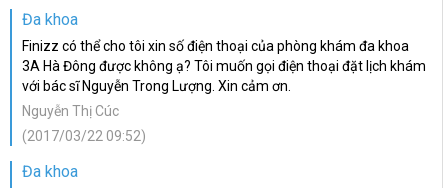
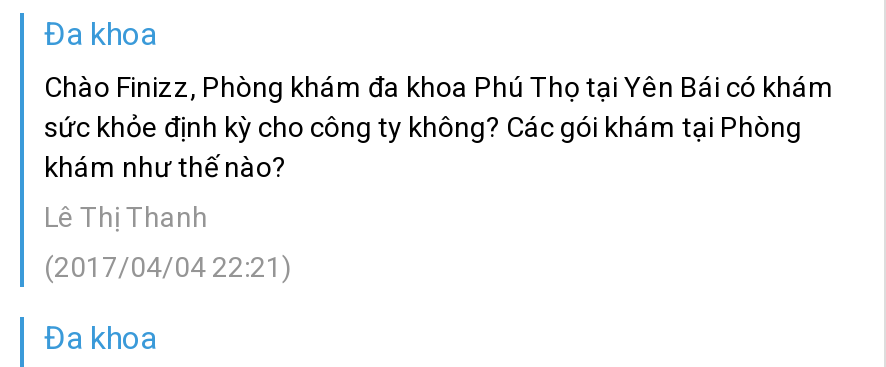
[22,38,426,94] Finizz có thể cho tôi xin số điện thoại của phòng khám đa khoa | 3A Hà Đông được không ạ? Tôi muốn gọi điện thoại đặt lịch khám | với bác sĩ Nguyễn Trong Lượng. Xin cảm ơn. -> [44,71,834,183] Chào Finizz, Phòng khám đa khoa Phú Thọ tại Yên Bái có khám | sức khỏe định kỳ cho công ty không? Các gói khám tại Phòng | khám như thế nào?
[22,103,119,119] Nguyễn Thị Cúc -> [44,201,208,233] Lê Thị Thanh
[22,128,146,144] (2017/03/22 09:52) -> [44,251,292,283] (2017/04/04 22:21)

